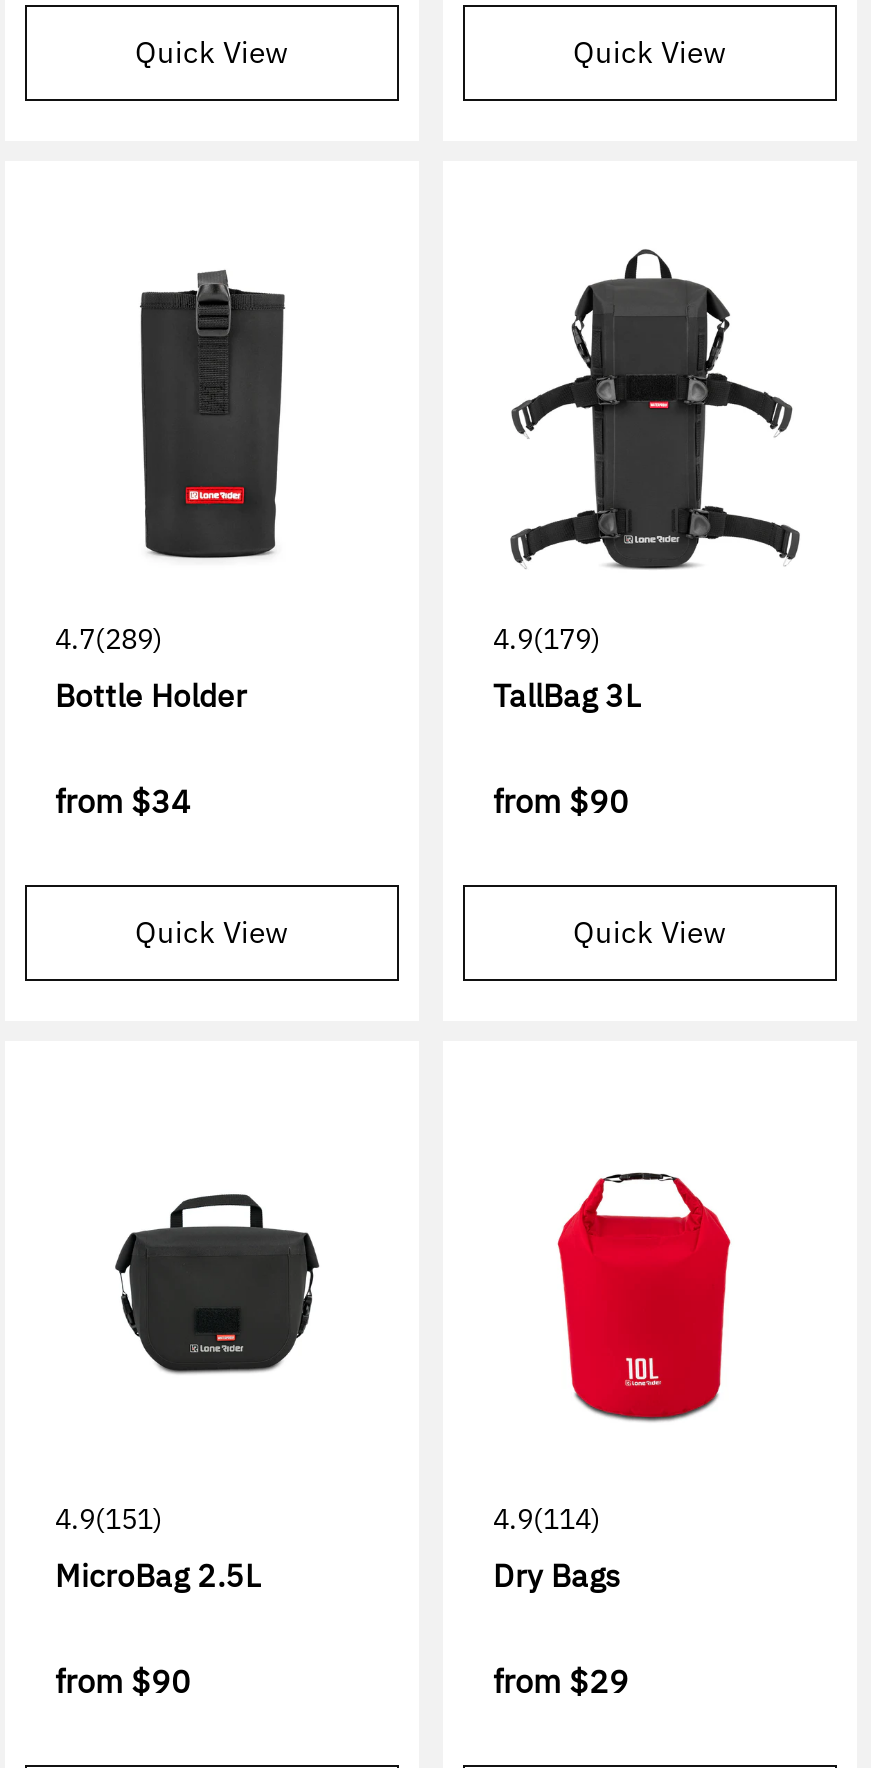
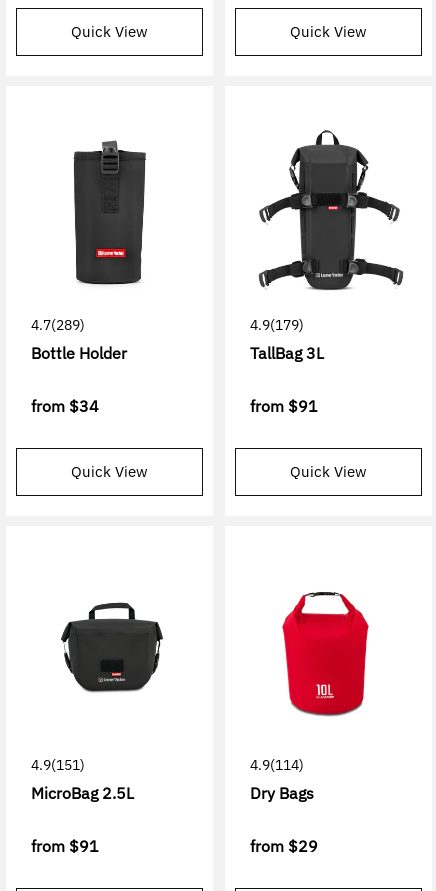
[493,781,629,821] from $90 -> [250,396,318,416] from $91
[55,1661,191,1701] from $90 -> [31,836,99,856] from $91

